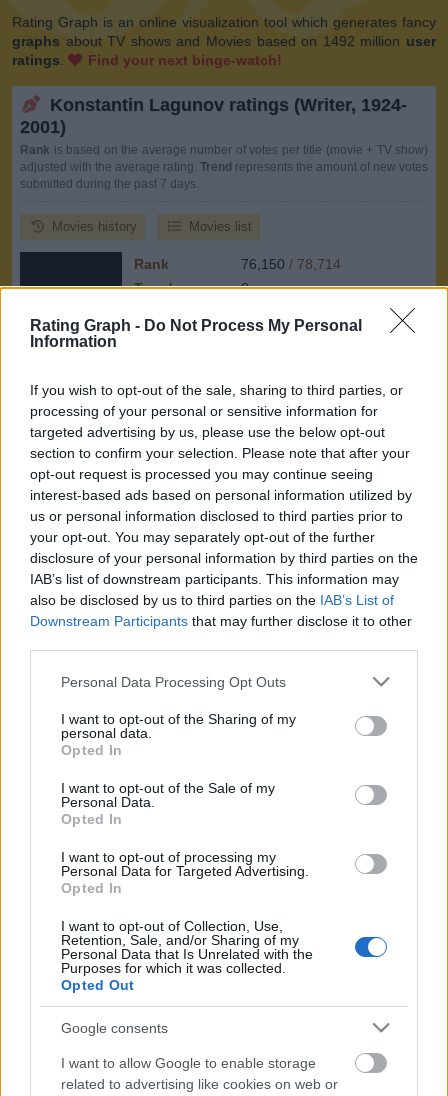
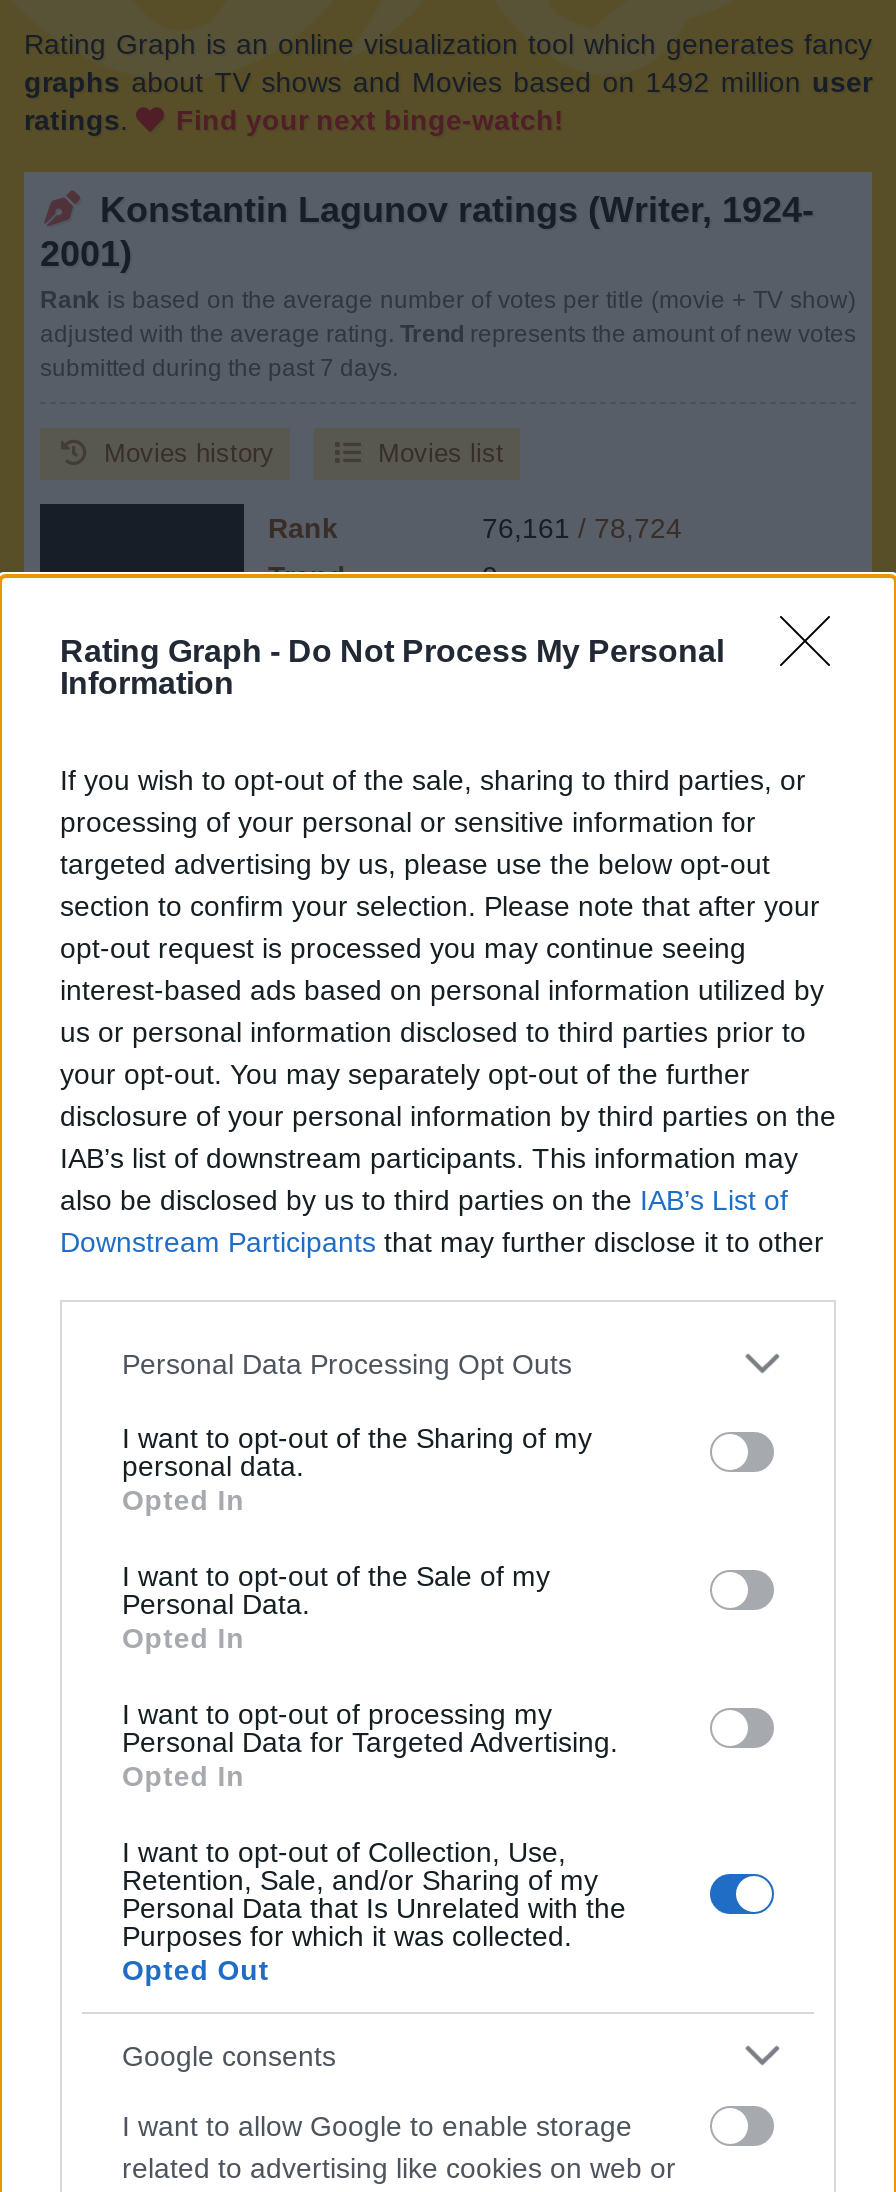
[241,256,341,272] 76,150 / 78,714 -> [482,512,682,544] 76,161 / 78,724

